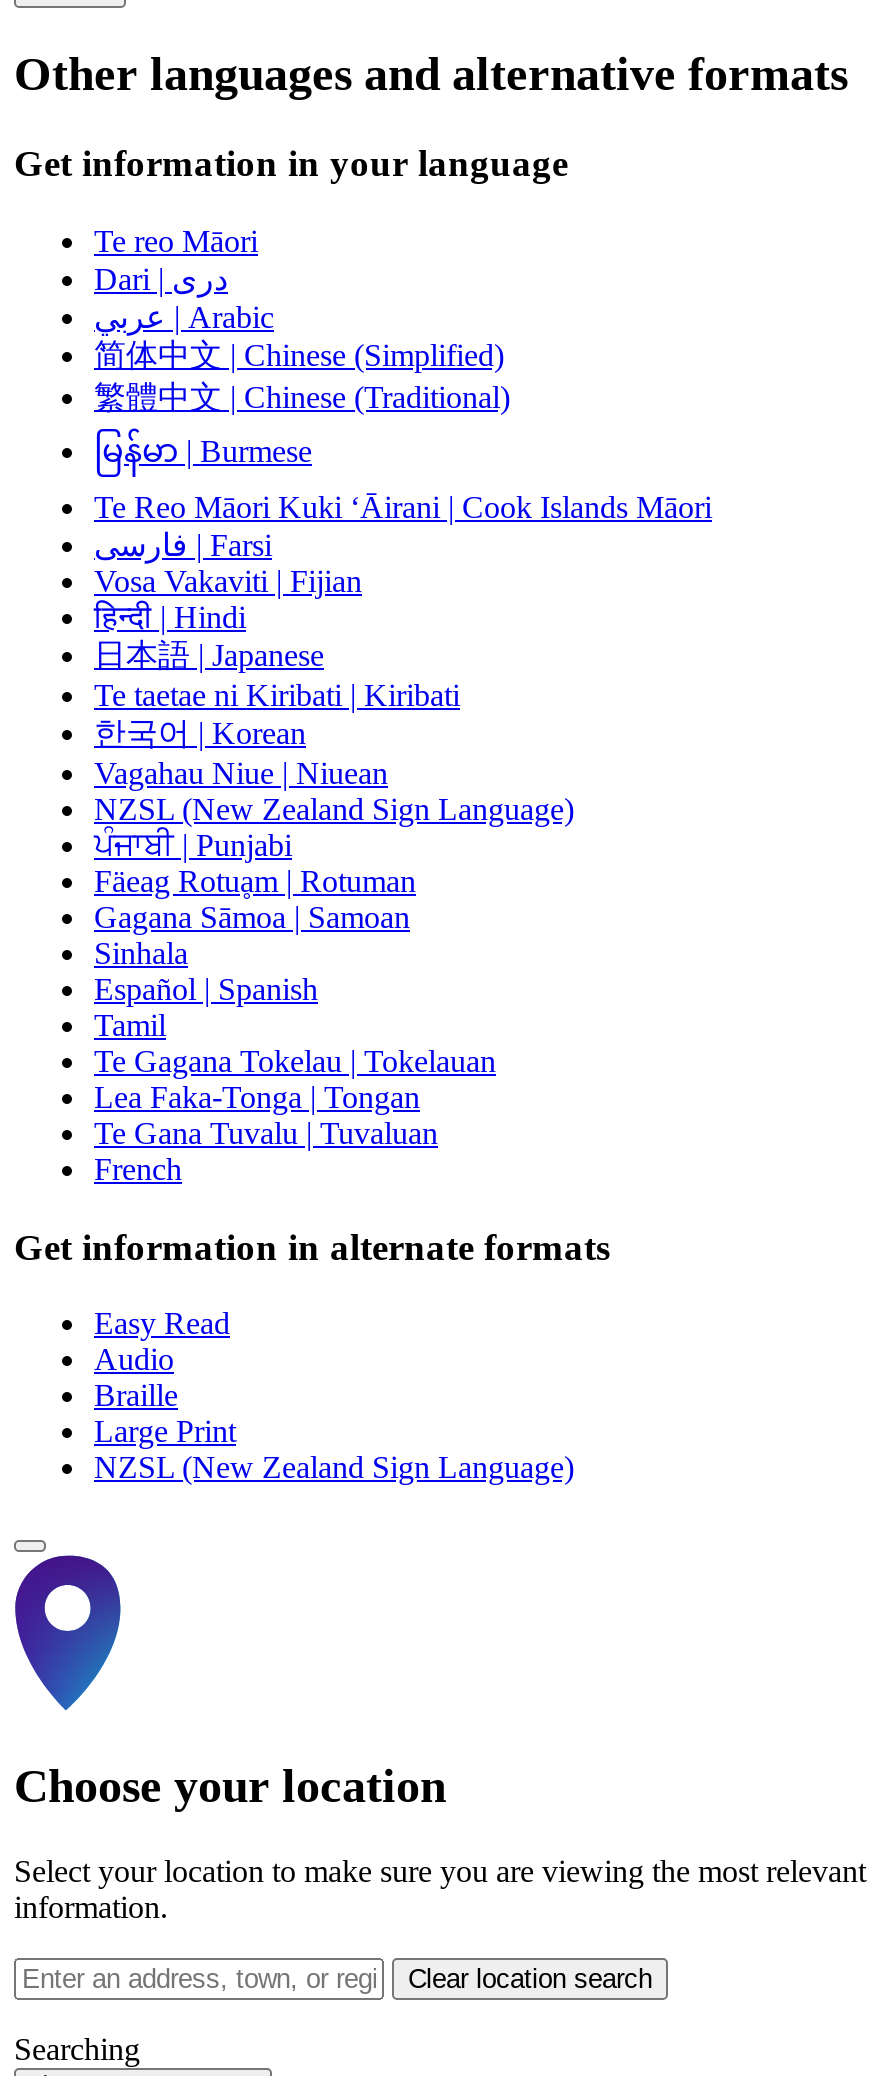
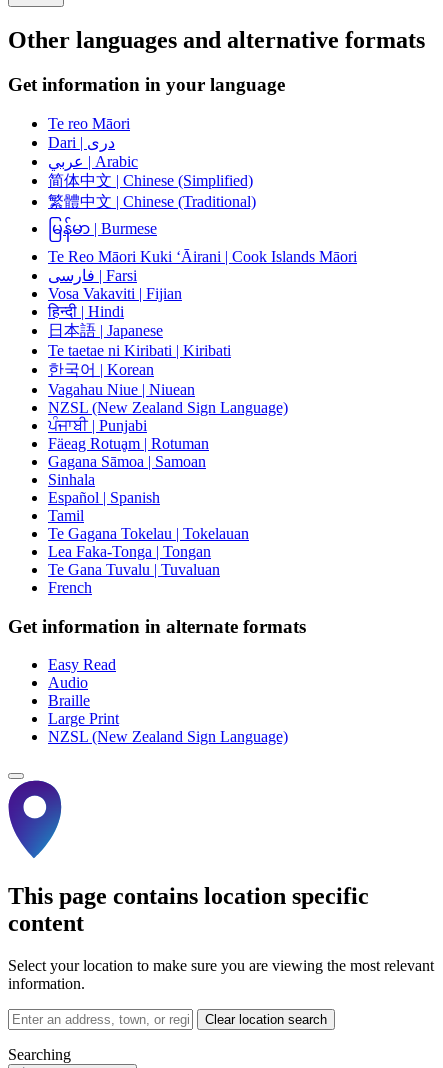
[14,1760,446,1812] Choose your location -> [8,883,369,936] This page contains location specific | content

